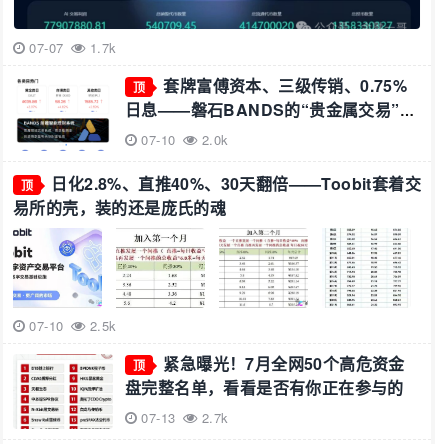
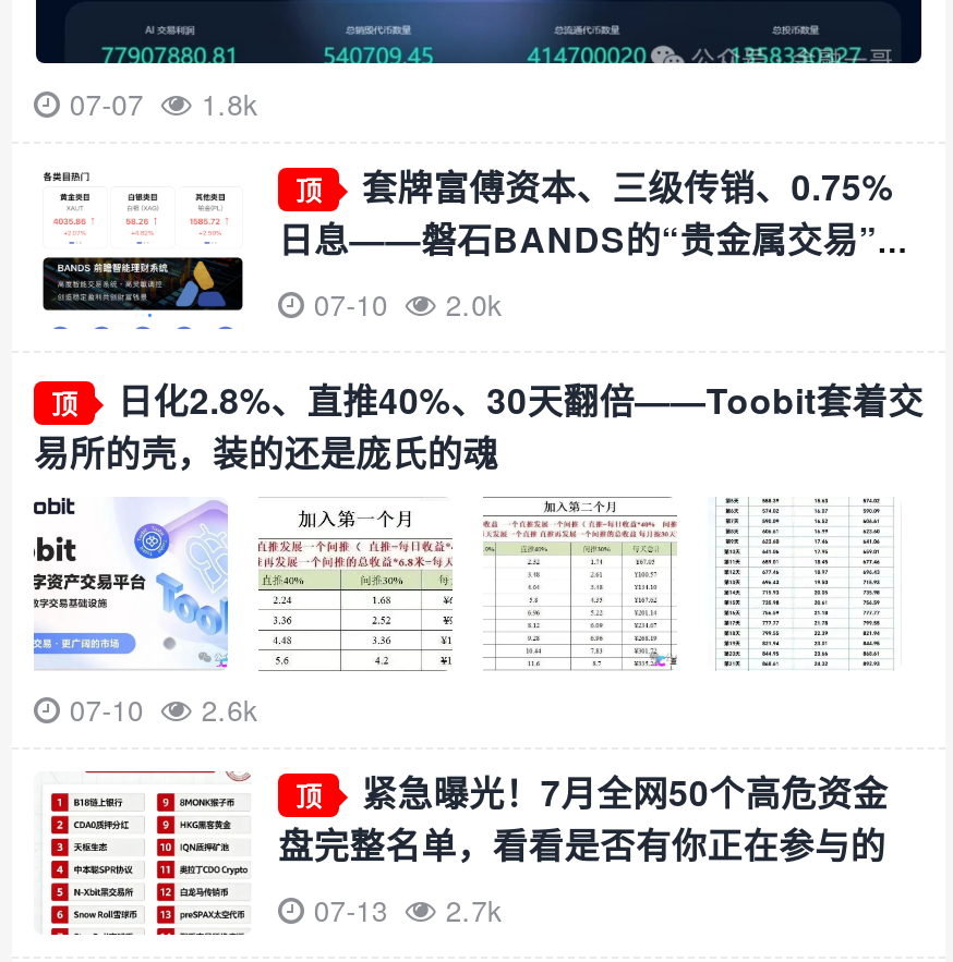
[29,38,116,57] 07-07 1.7k -> [70,83,259,124] 07-07 1.8k
[29,316,116,335] 07-10 2.5k -> [70,689,259,730] 07-10 2.6k

